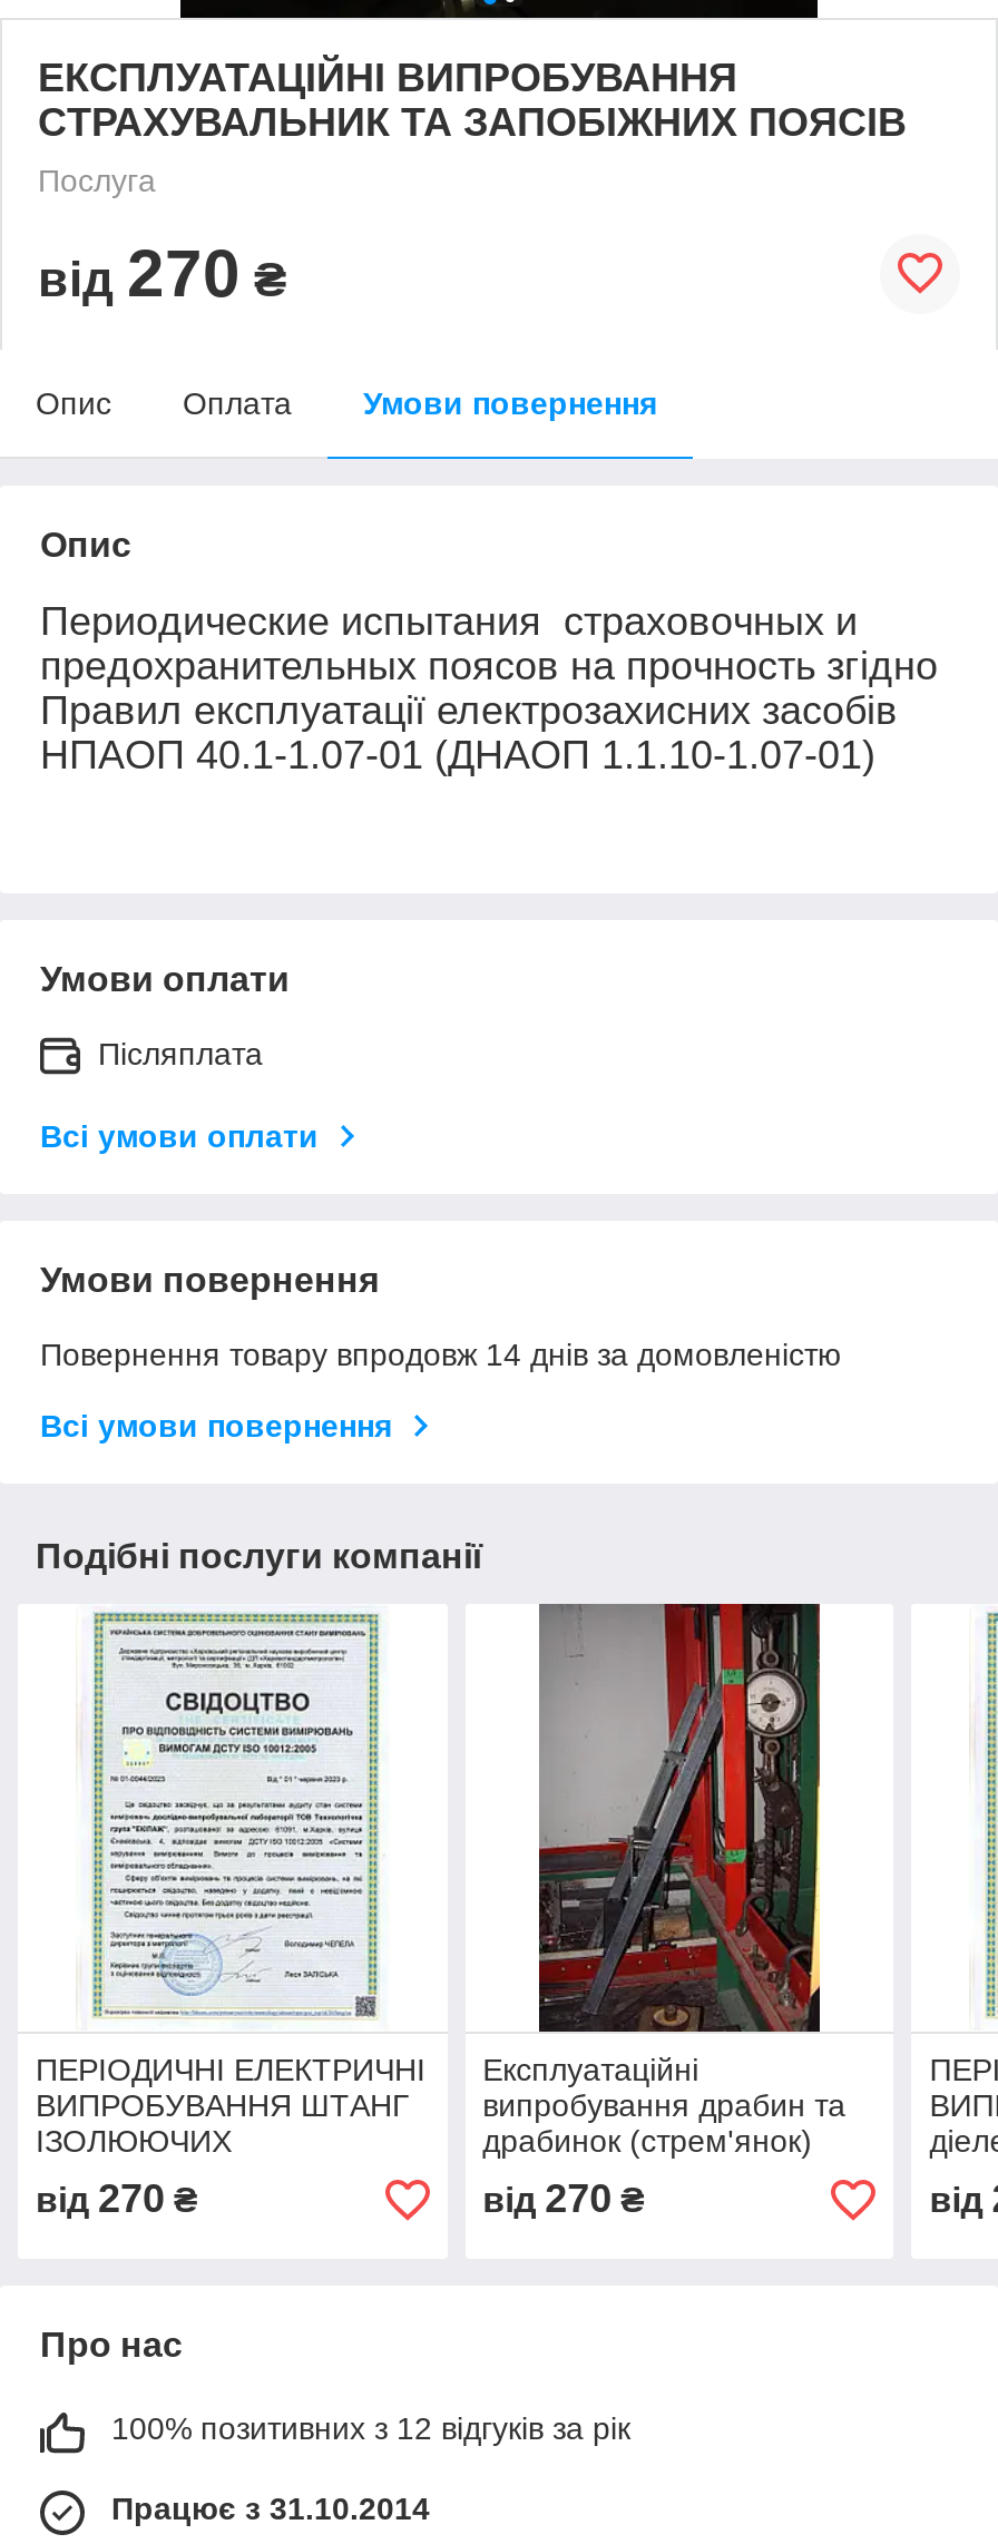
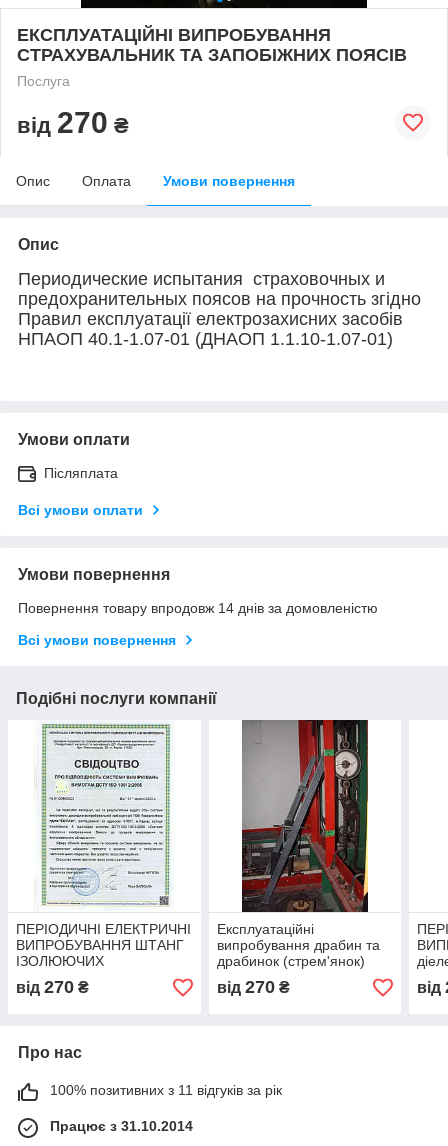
[111,2411,630,2447] 100% позитивних з 12 відгуків за рік -> [50,1082,282,1098] 100% позитивних з 11 відгуків за рік

